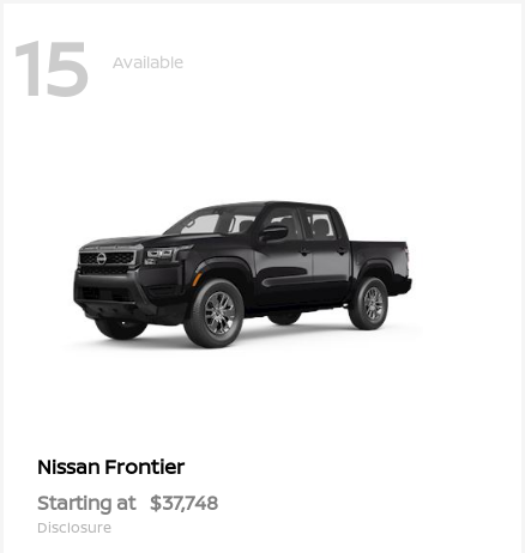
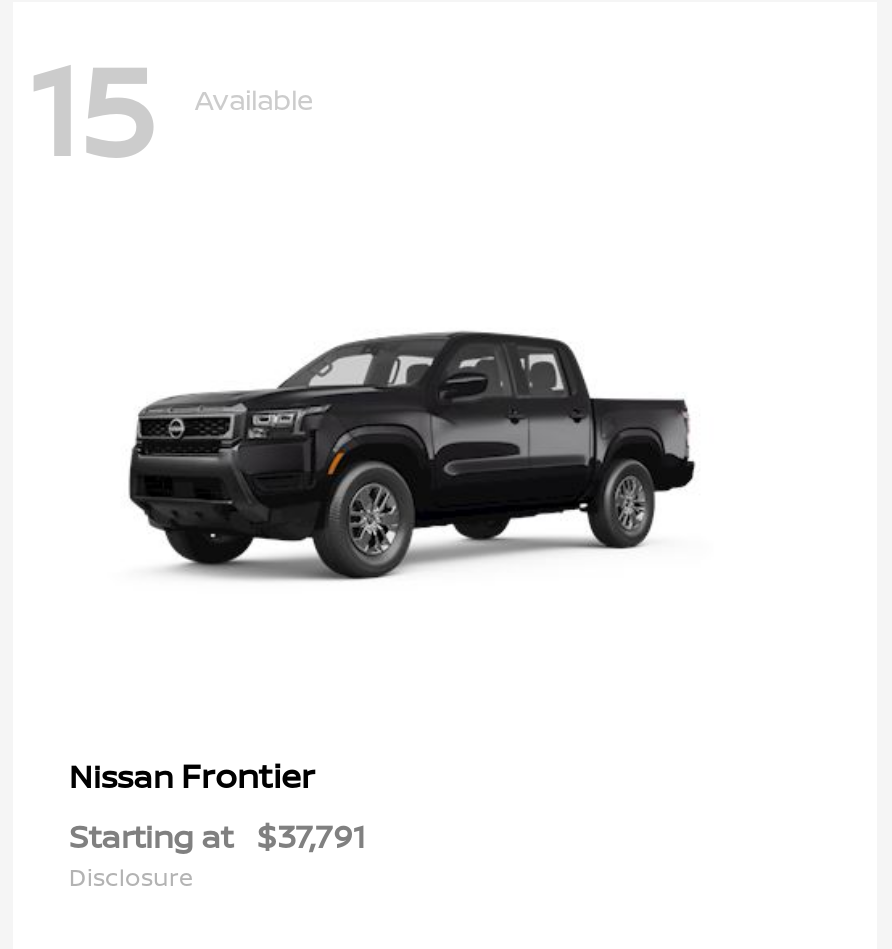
[37,490,218,516] Starting at $37,748 -> [69,814,365,858] Starting at $37,791

